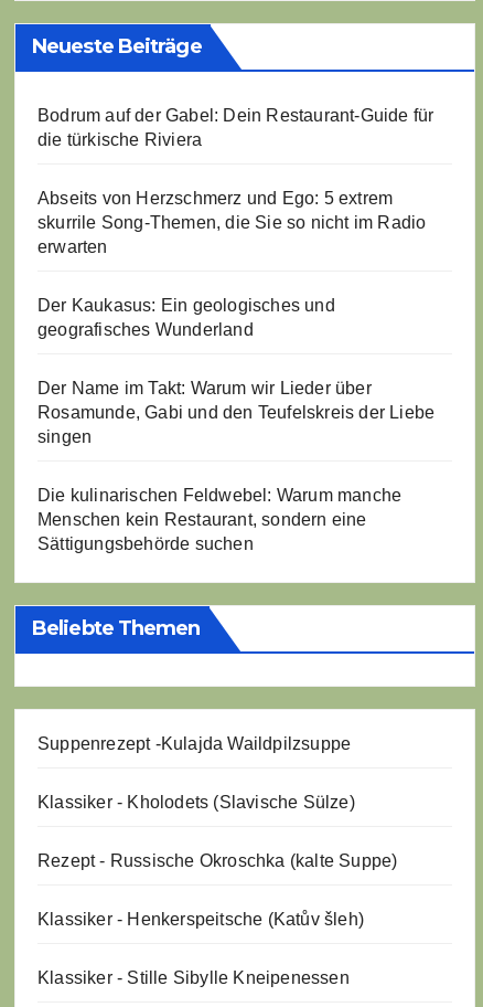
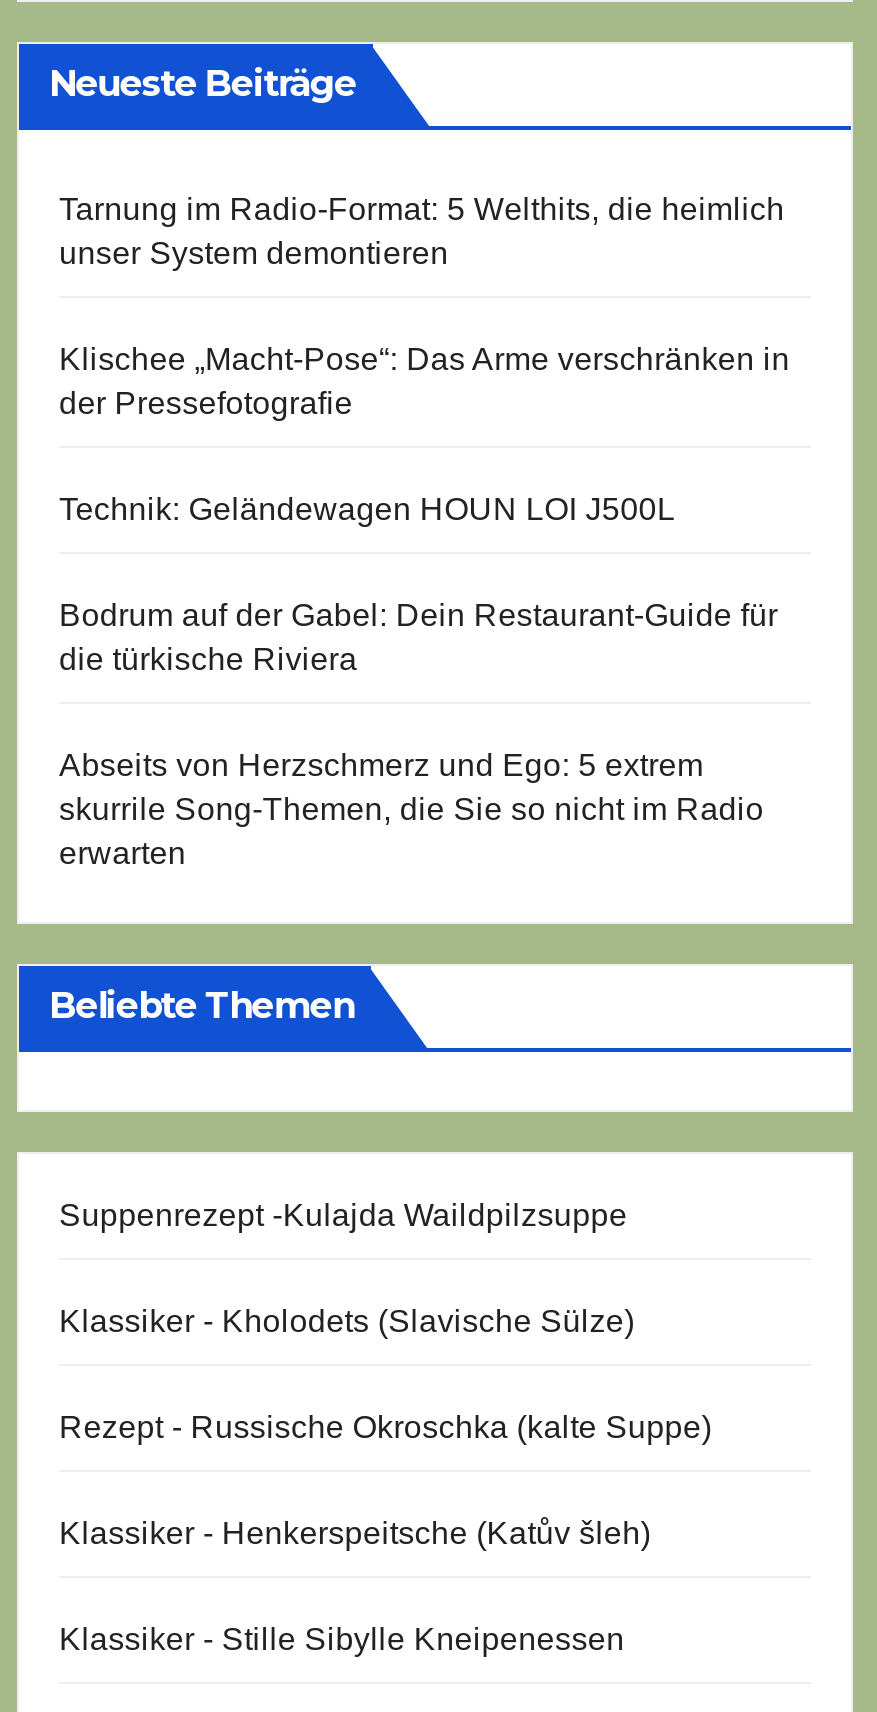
none -> [59,192,790,526] Tarnung im Radio-Format: 5 Welthits, die heimlich | unser System demontieren | Klischee „Macht-Pose“: Das Arme verschränken in | der Pressefotografie | Technik: Geländewagen HOUN LOI J500L
moved [37,106,434,256] -> [59,598,778,870]: Bodrum auf der Gabel: Dein Restaurant-Guide für | die türkische Riviera | Abseits von Herzschmerz und Ego: 5 extrem | skurrile Song-Themen, die Sie so nicht im Radio | erwarten
[37,296,435,553] Der Kaukasus: Ein geologisches und | geografisches Wunderland | Der Name im Takt: Warum wir Lieder über | Rosamunde, Gabi und den Teufelskreis der Liebe | singen | Die kulinarischen Feldwebel: Warum manche | Menschen kein Restaurant, sondern eine | Sättigungsbehörde suchen -> none

